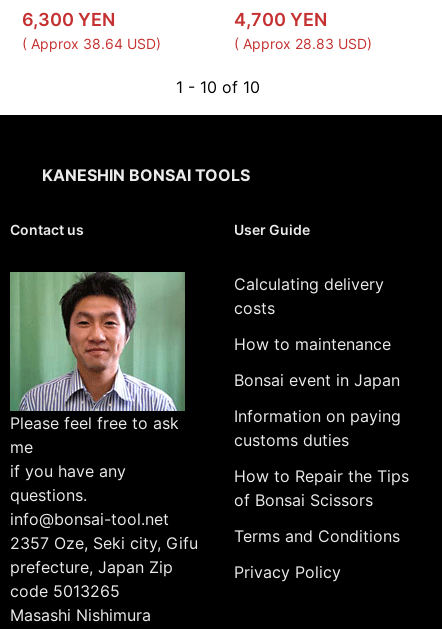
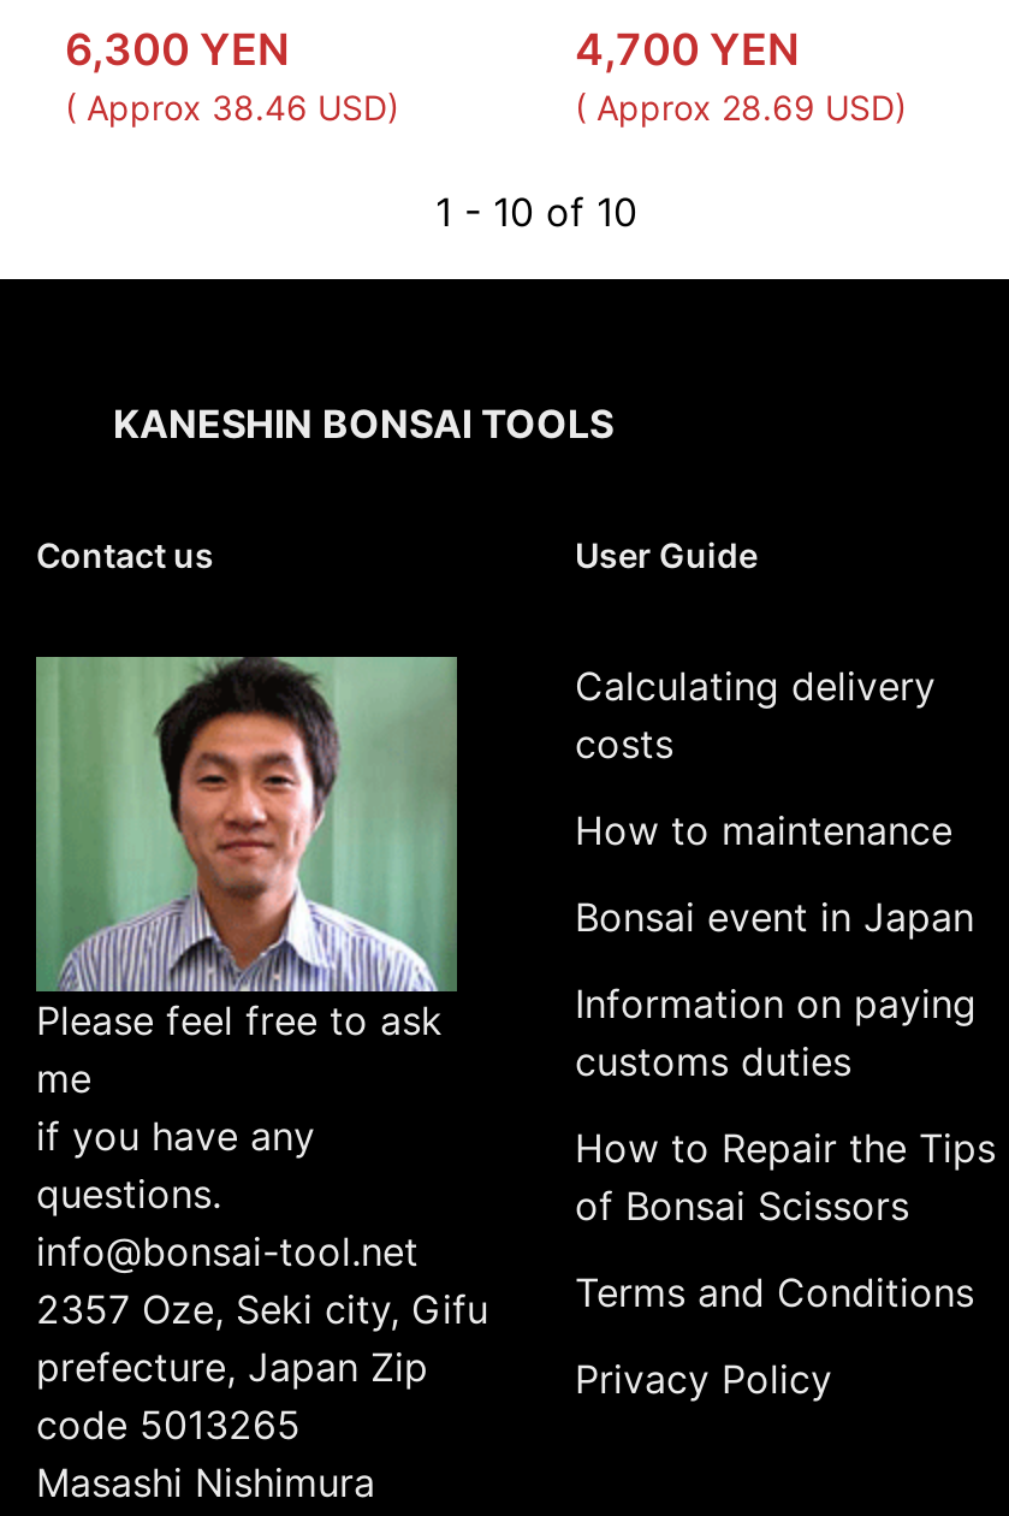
[22,35,161,52] ( Approx 38.64 USD) -> [65,88,399,128] ( Approx 38.46 USD)
[234,35,372,52] ( Approx 28.83 USD) -> [575,88,907,128] ( Approx 28.69 USD)

